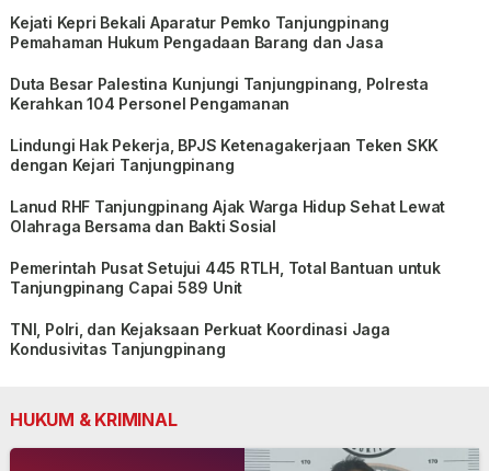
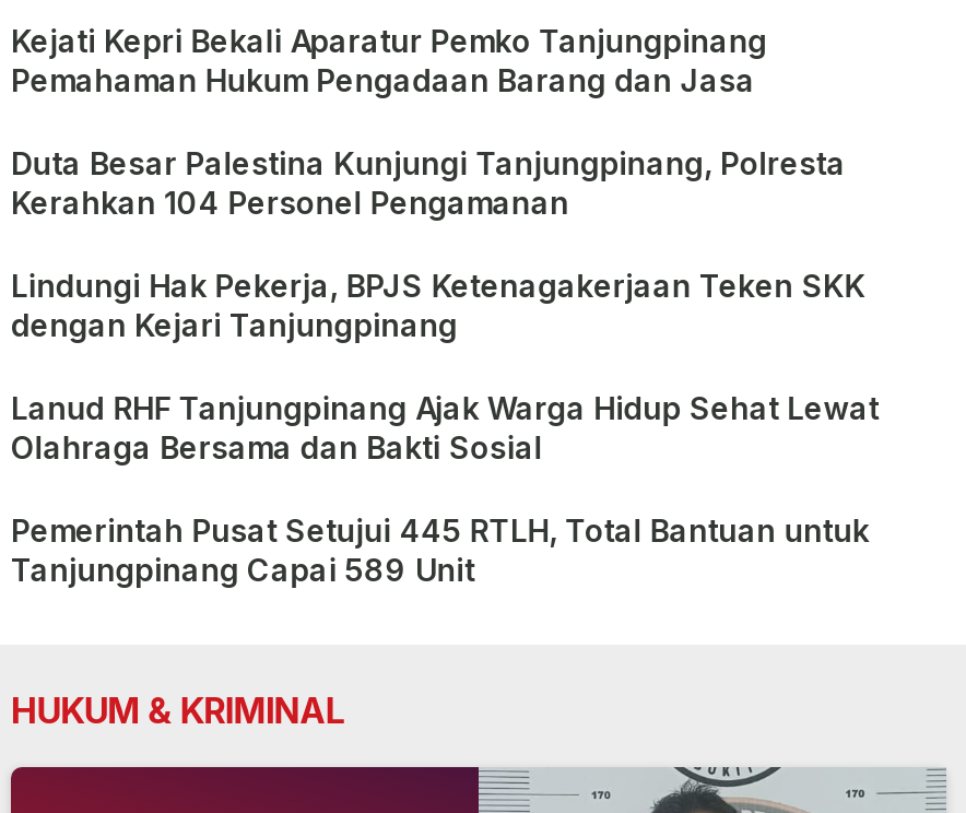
[10,319,390,358] TNI, Polri, dan Kejaksaan Perkuat Koordinasi Jaga | Kondusivitas Tanjungpinang -> none

